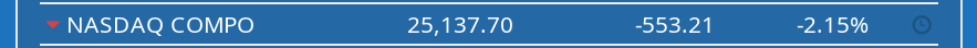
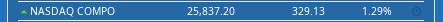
[407,9,513,39] 25,137.70 -> [187,4,235,18] 25,837.20
[635,9,715,39] -553.21 -> [292,4,325,18] 329.13
[797,9,870,39] -2.15% -> [362,4,392,18] 1.29%

